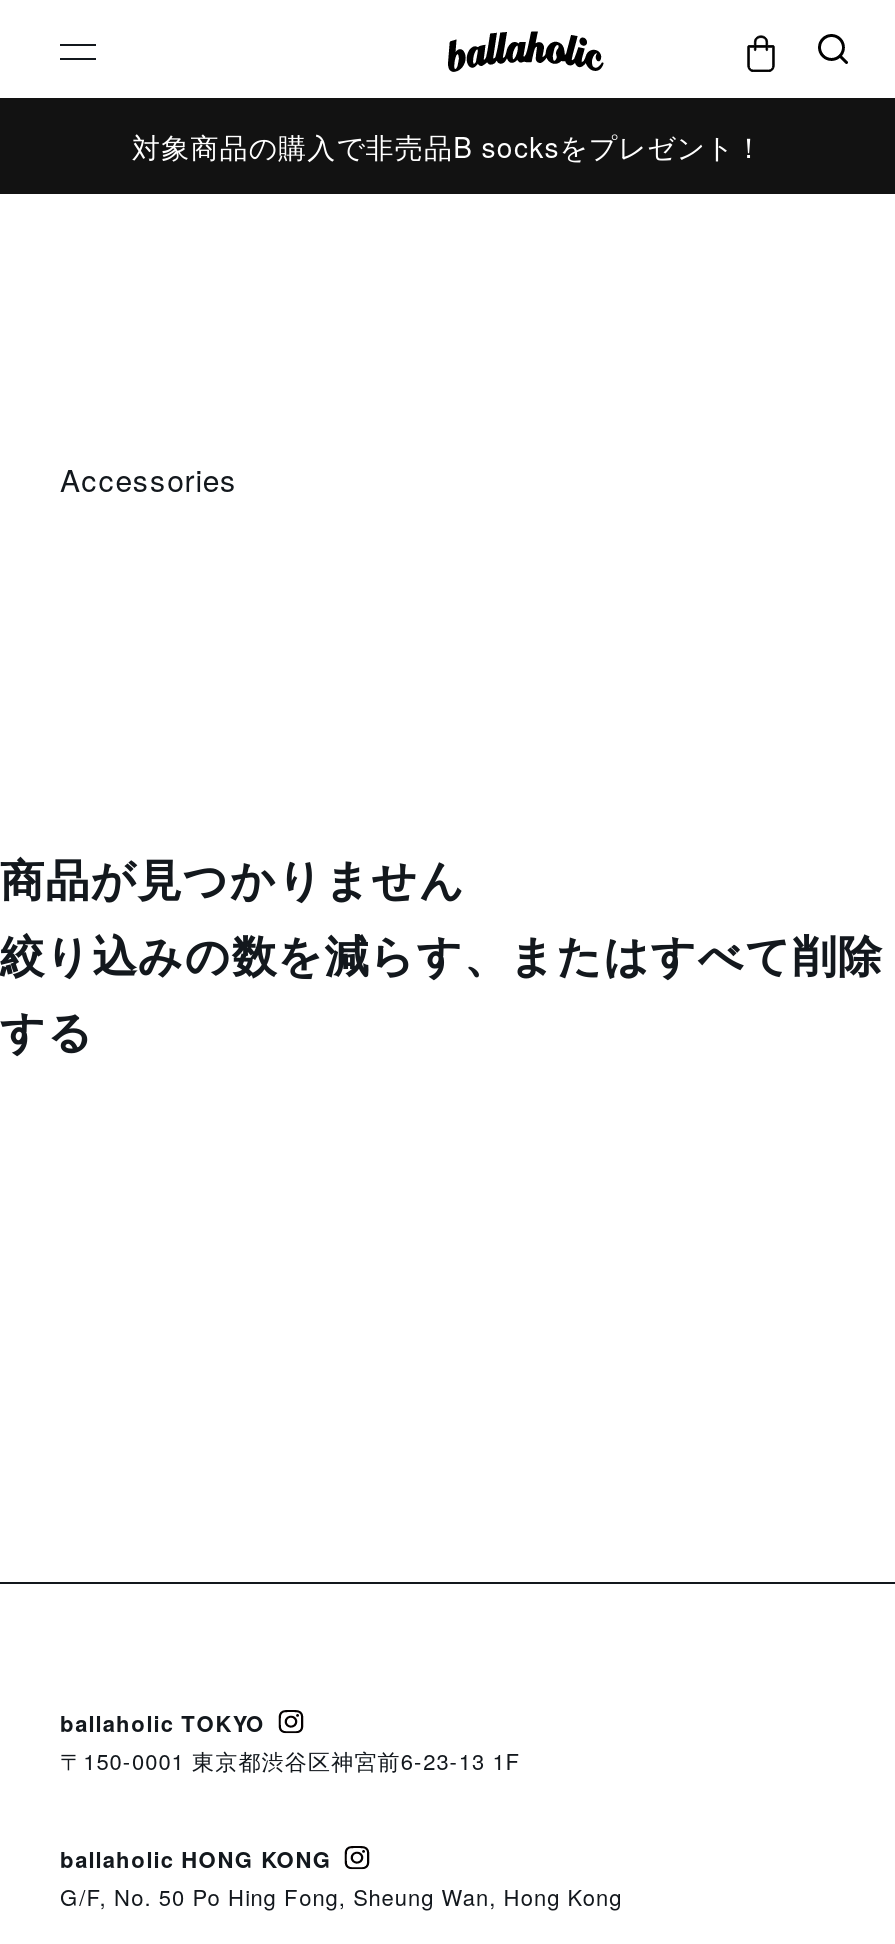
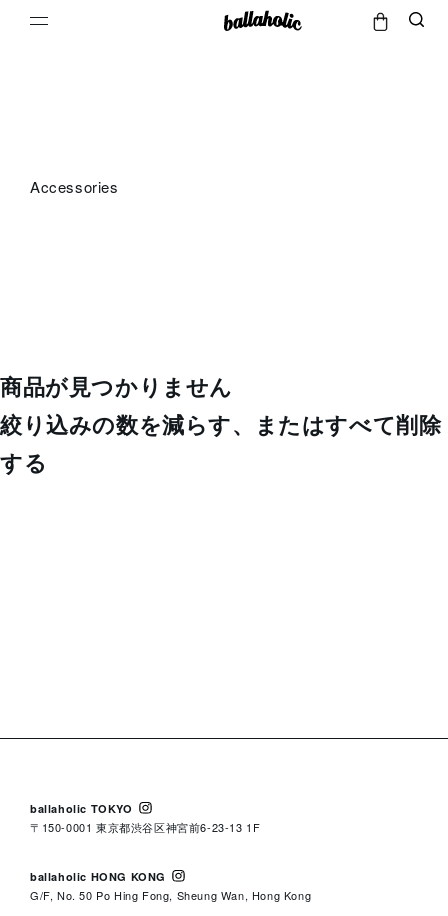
[132,126,764,166] 対象商品の購入で非売品B socksをプレゼント！ -> none

